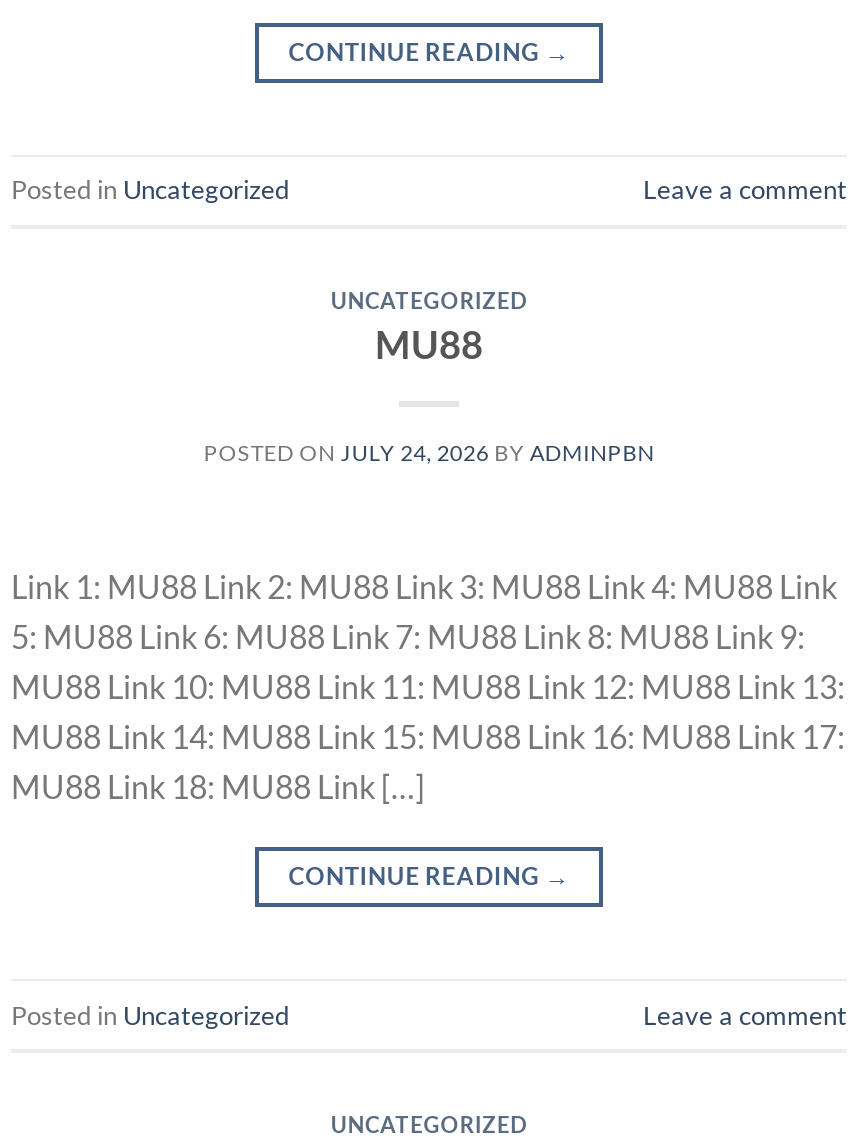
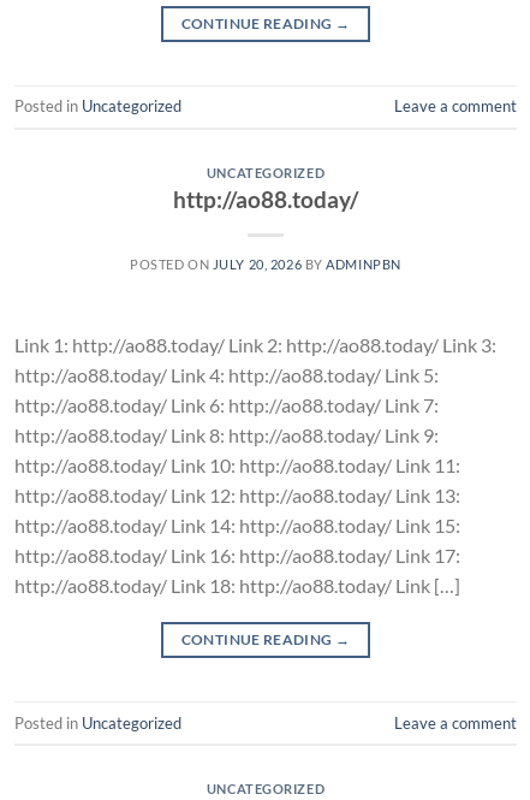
[375,321,483,367] MU88 -> [173,186,358,213] http://ao88.today/
[203,439,655,465] POSTED ON JULY 24, 2026 BY ADMINPBN -> [130,256,401,272] POSTED ON JULY 20, 2026 BY ADMINPBN
[11,567,845,805] Link 1: MU88 Link 2: MU88 Link 3: MU88 Link 4: MU88 Link | 5: MU88 Link 6: MU88 Link 7: MU88 Link 8: MU88 Link 9: | MU88 Link 10: MU88 Link 11: MU88 Link 12: MU88 Link 13: | MU88 Link 14: MU88 Link 15: MU88 Link 16: MU88 Link 17: | MU88 Link 18: MU88 Link […] -> [14,333,496,597] Link 1: http://ao88.today/ Link 2: http://ao88.today/ Link 3: | http://ao88.today/ Link 4: http://ao88.today/ Link 5: | http://ao88.today/ Link 6: http://ao88.today/ Link 7: | http://ao88.today/ Link 8: http://ao88.today/ Link 9: | http://ao88.today/ Link 10: http://ao88.today/ Link 11: | http://ao88.today/ Link 12: http://ao88.today/ Link 13: | http://ao88.today/ Link 14: http://ao88.today/ Link 15: | http://ao88.today/ Link 16: http://ao88.today/ Link 17: | http://ao88.today/ Link 18: http://ao88.today/ Link […]

